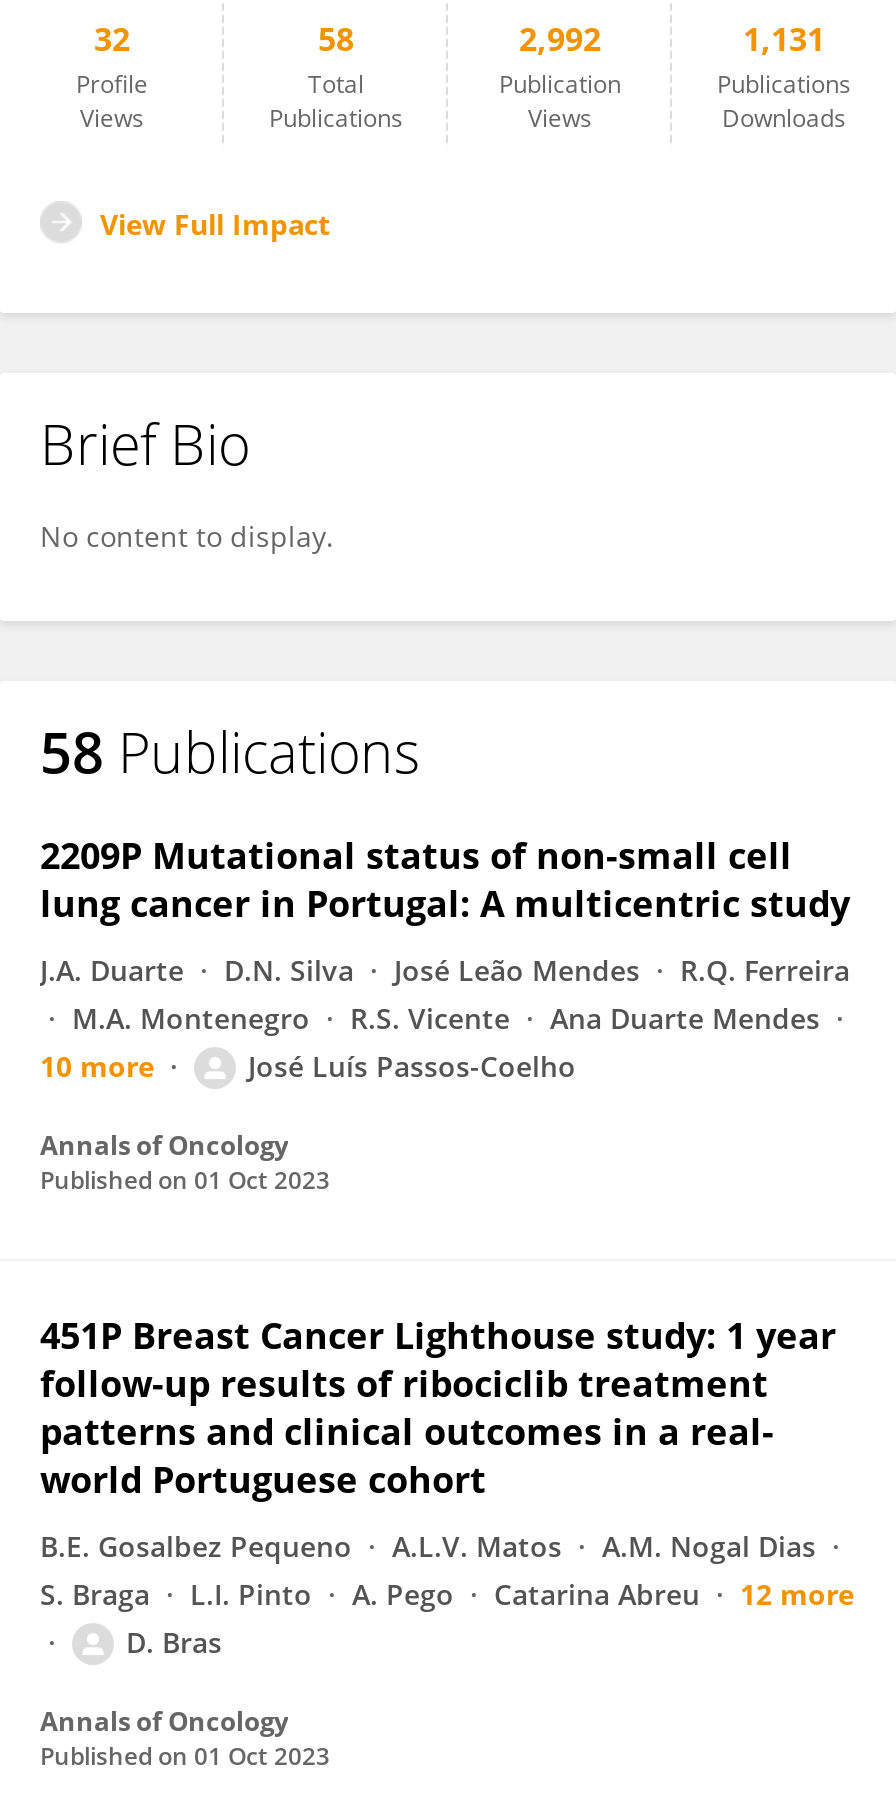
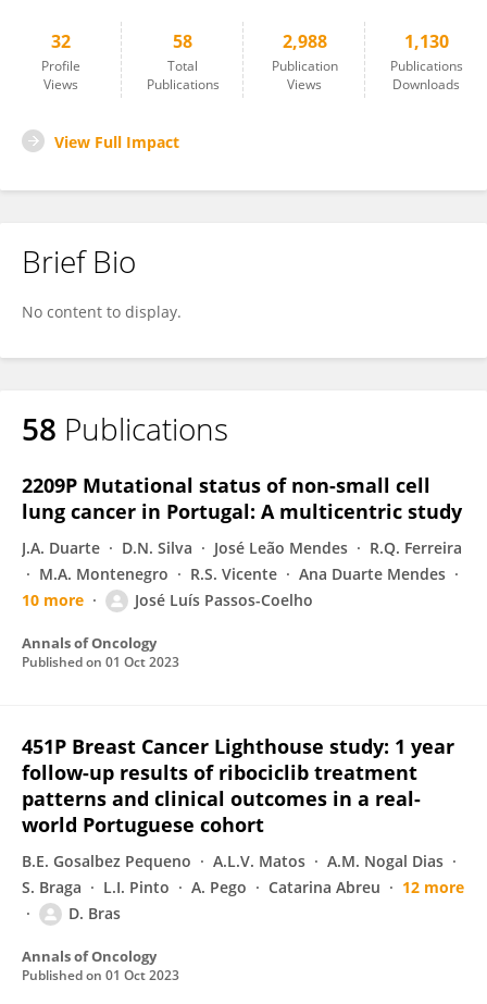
[519,17,601,61] 2,992 -> [282,29,327,53] 2,988
[743,17,825,61] 1,131 -> [404,29,448,53] 1,130

